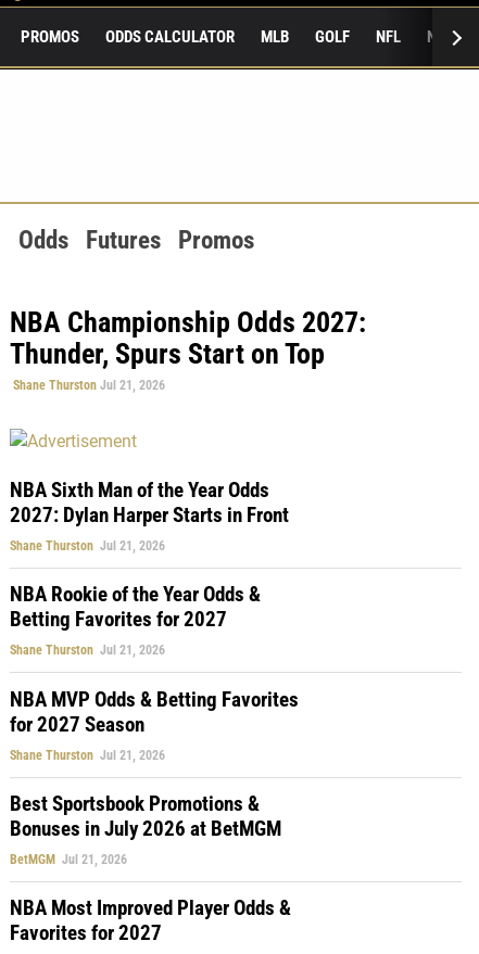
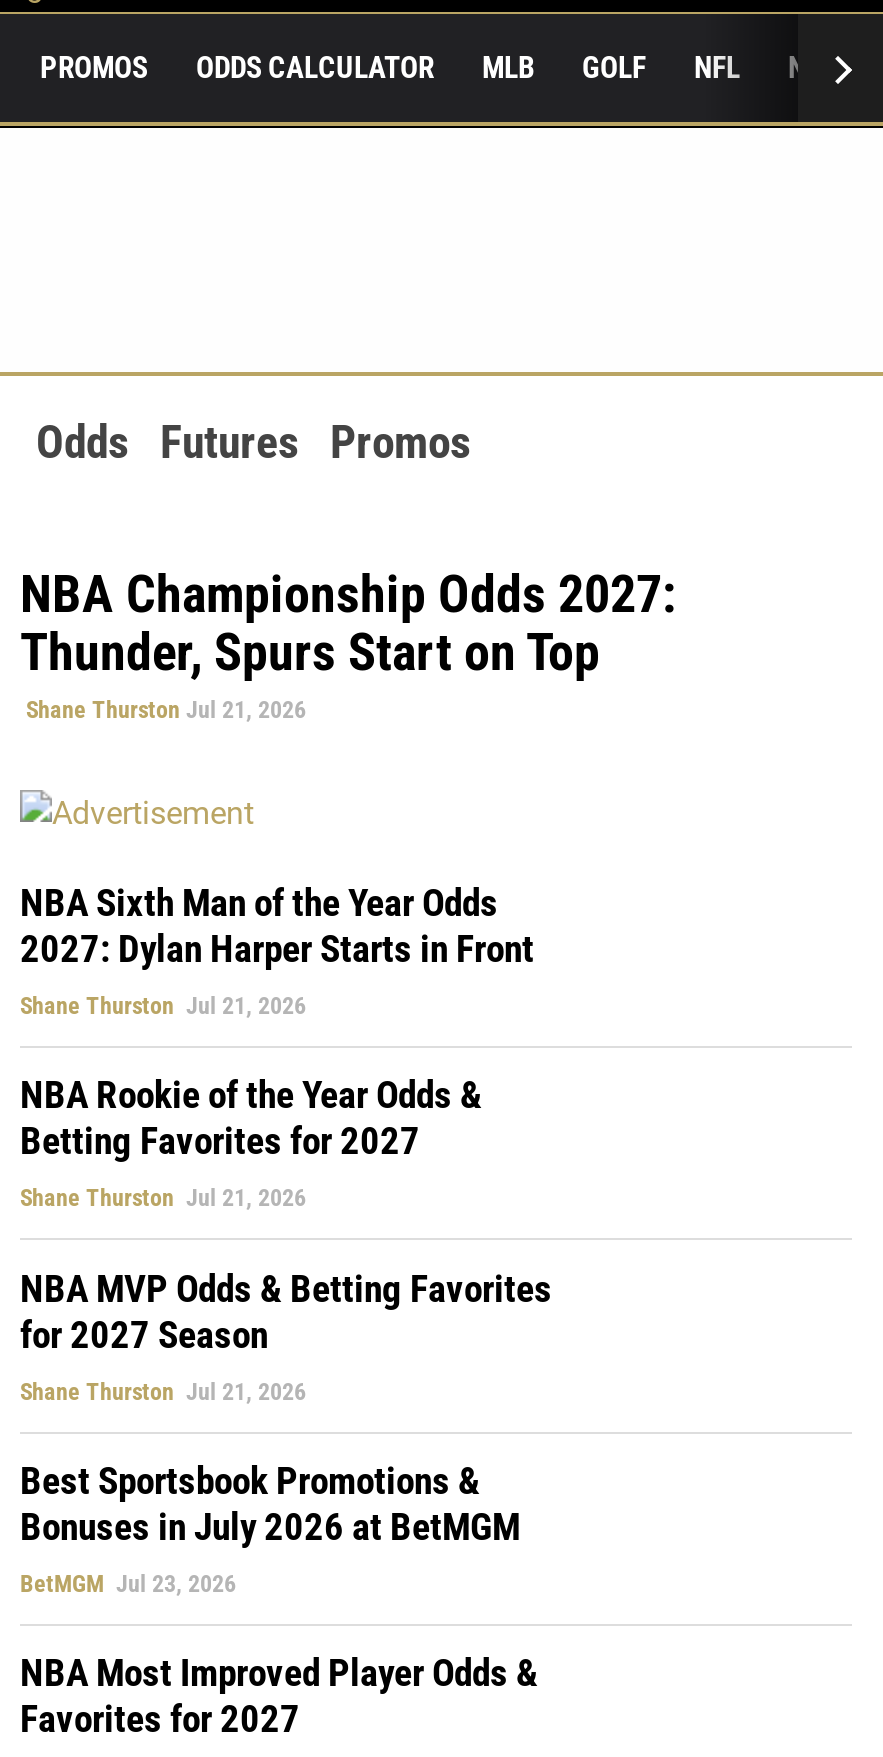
[10,852,127,867] BetMGM Jul 21, 2026 -> [20,1570,236,1598] BetMGM Jul 23, 2026

